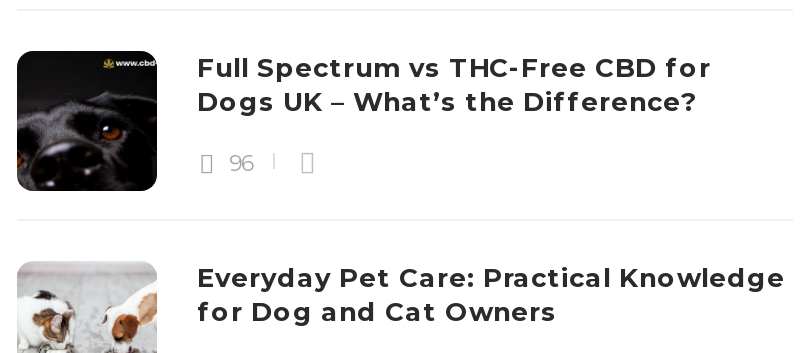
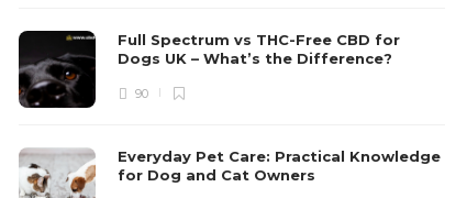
[223,149,253,177] 96 -> [132,86,148,101] 90

